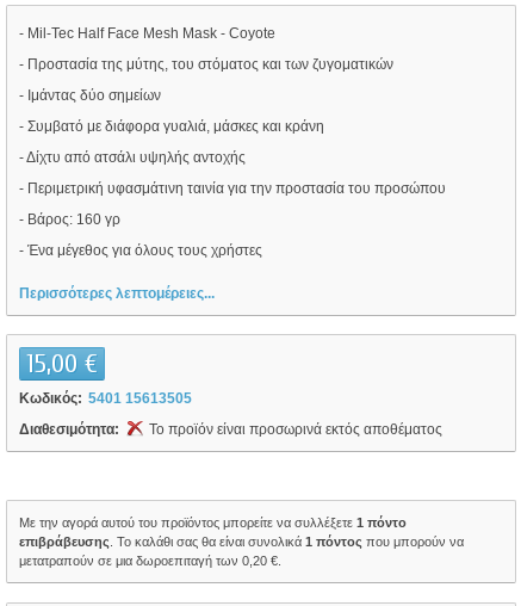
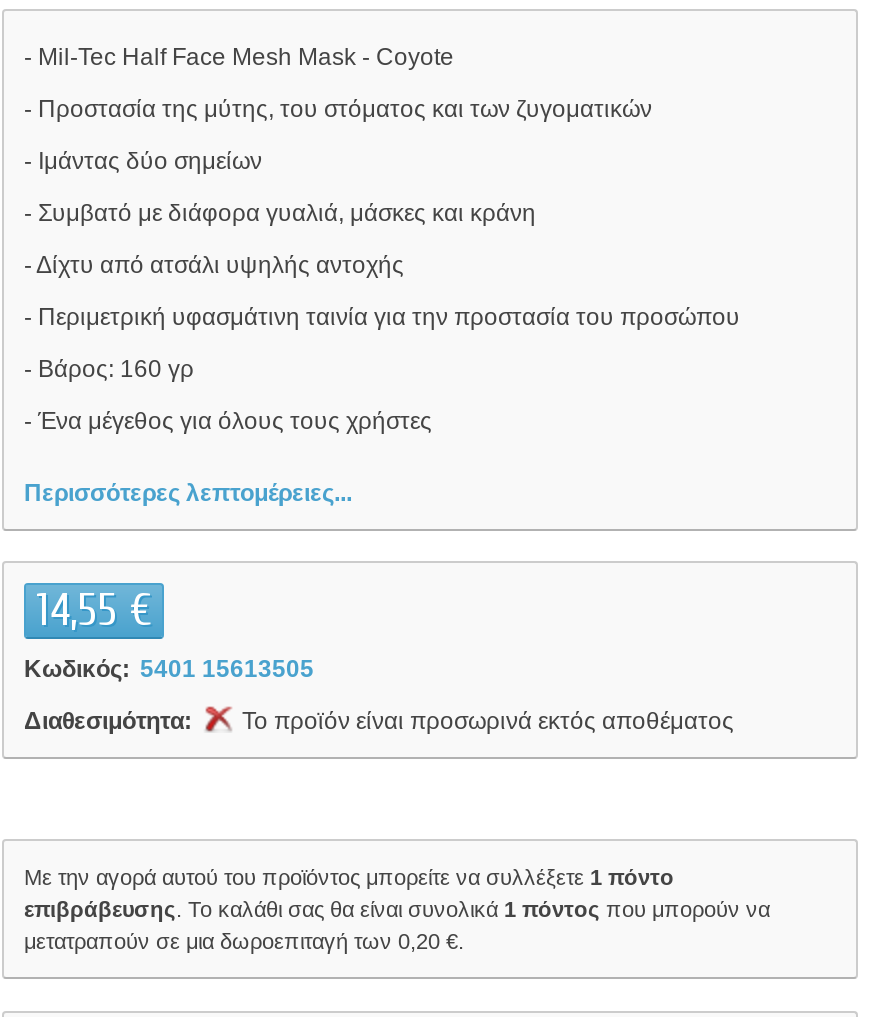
[26,348,98,379] 15,00 € -> [36,585,152,637] 14,55 €

